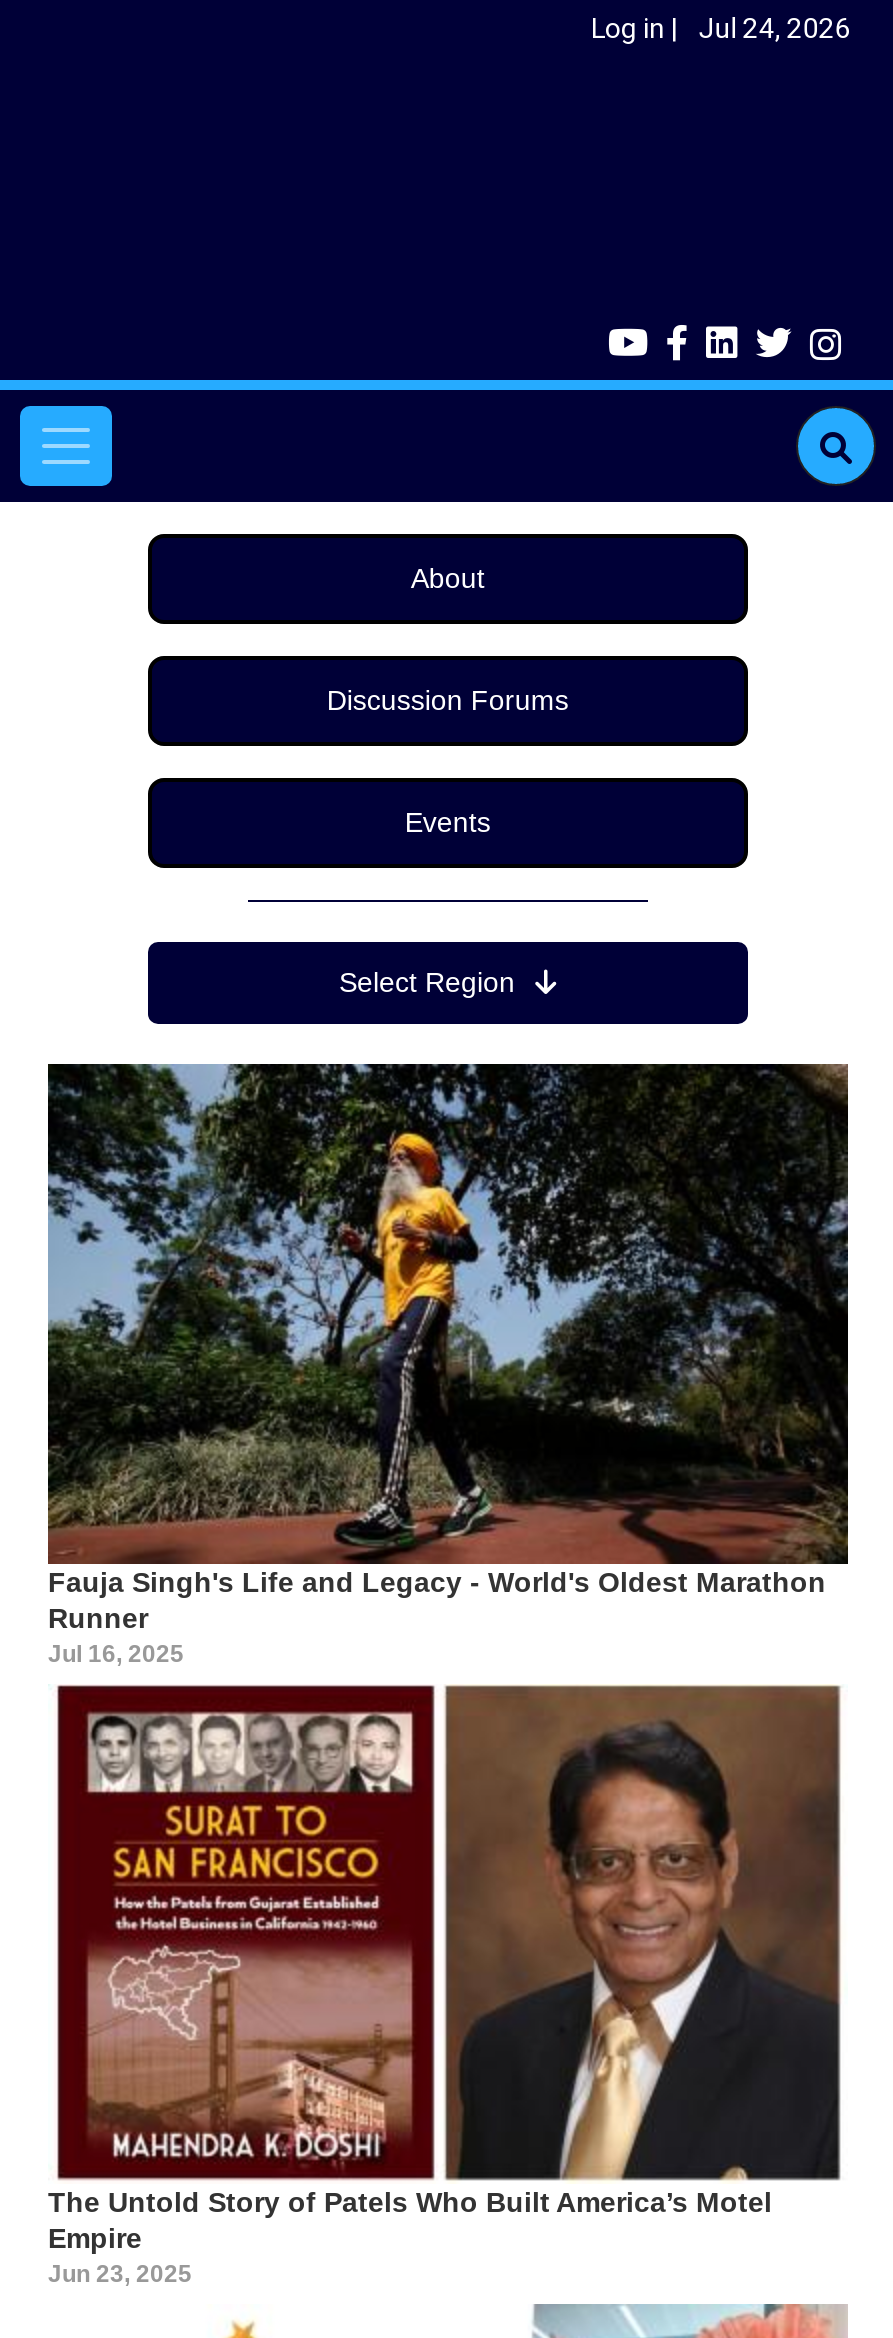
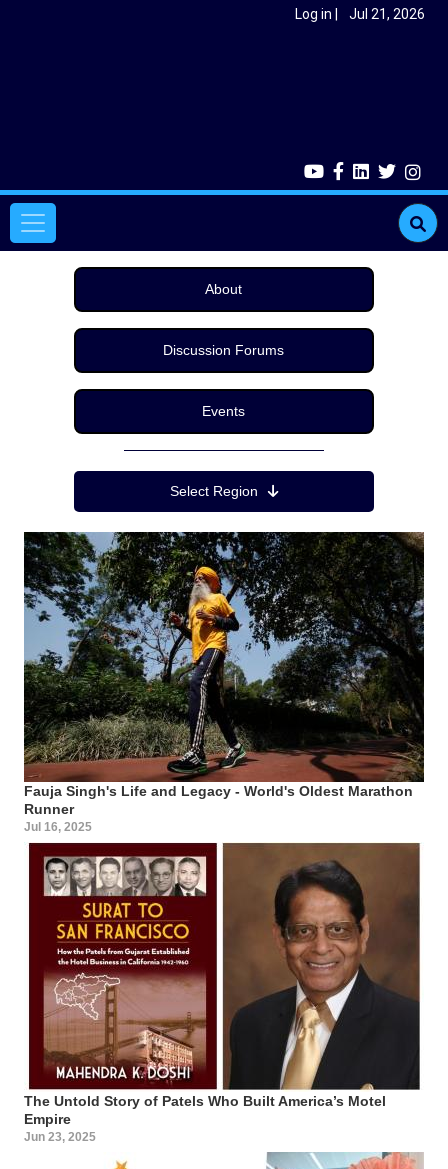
[591,13,850,45] Log in Jul 24, 2026 -> [295,6,425,22] Log in Jul 21, 2026

